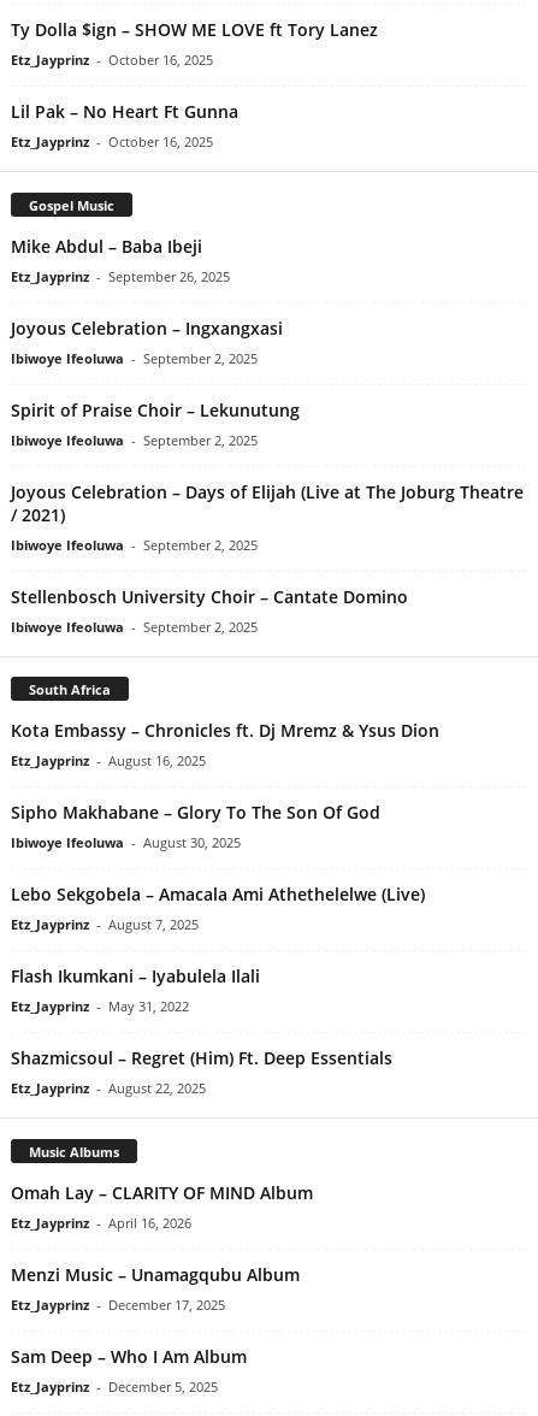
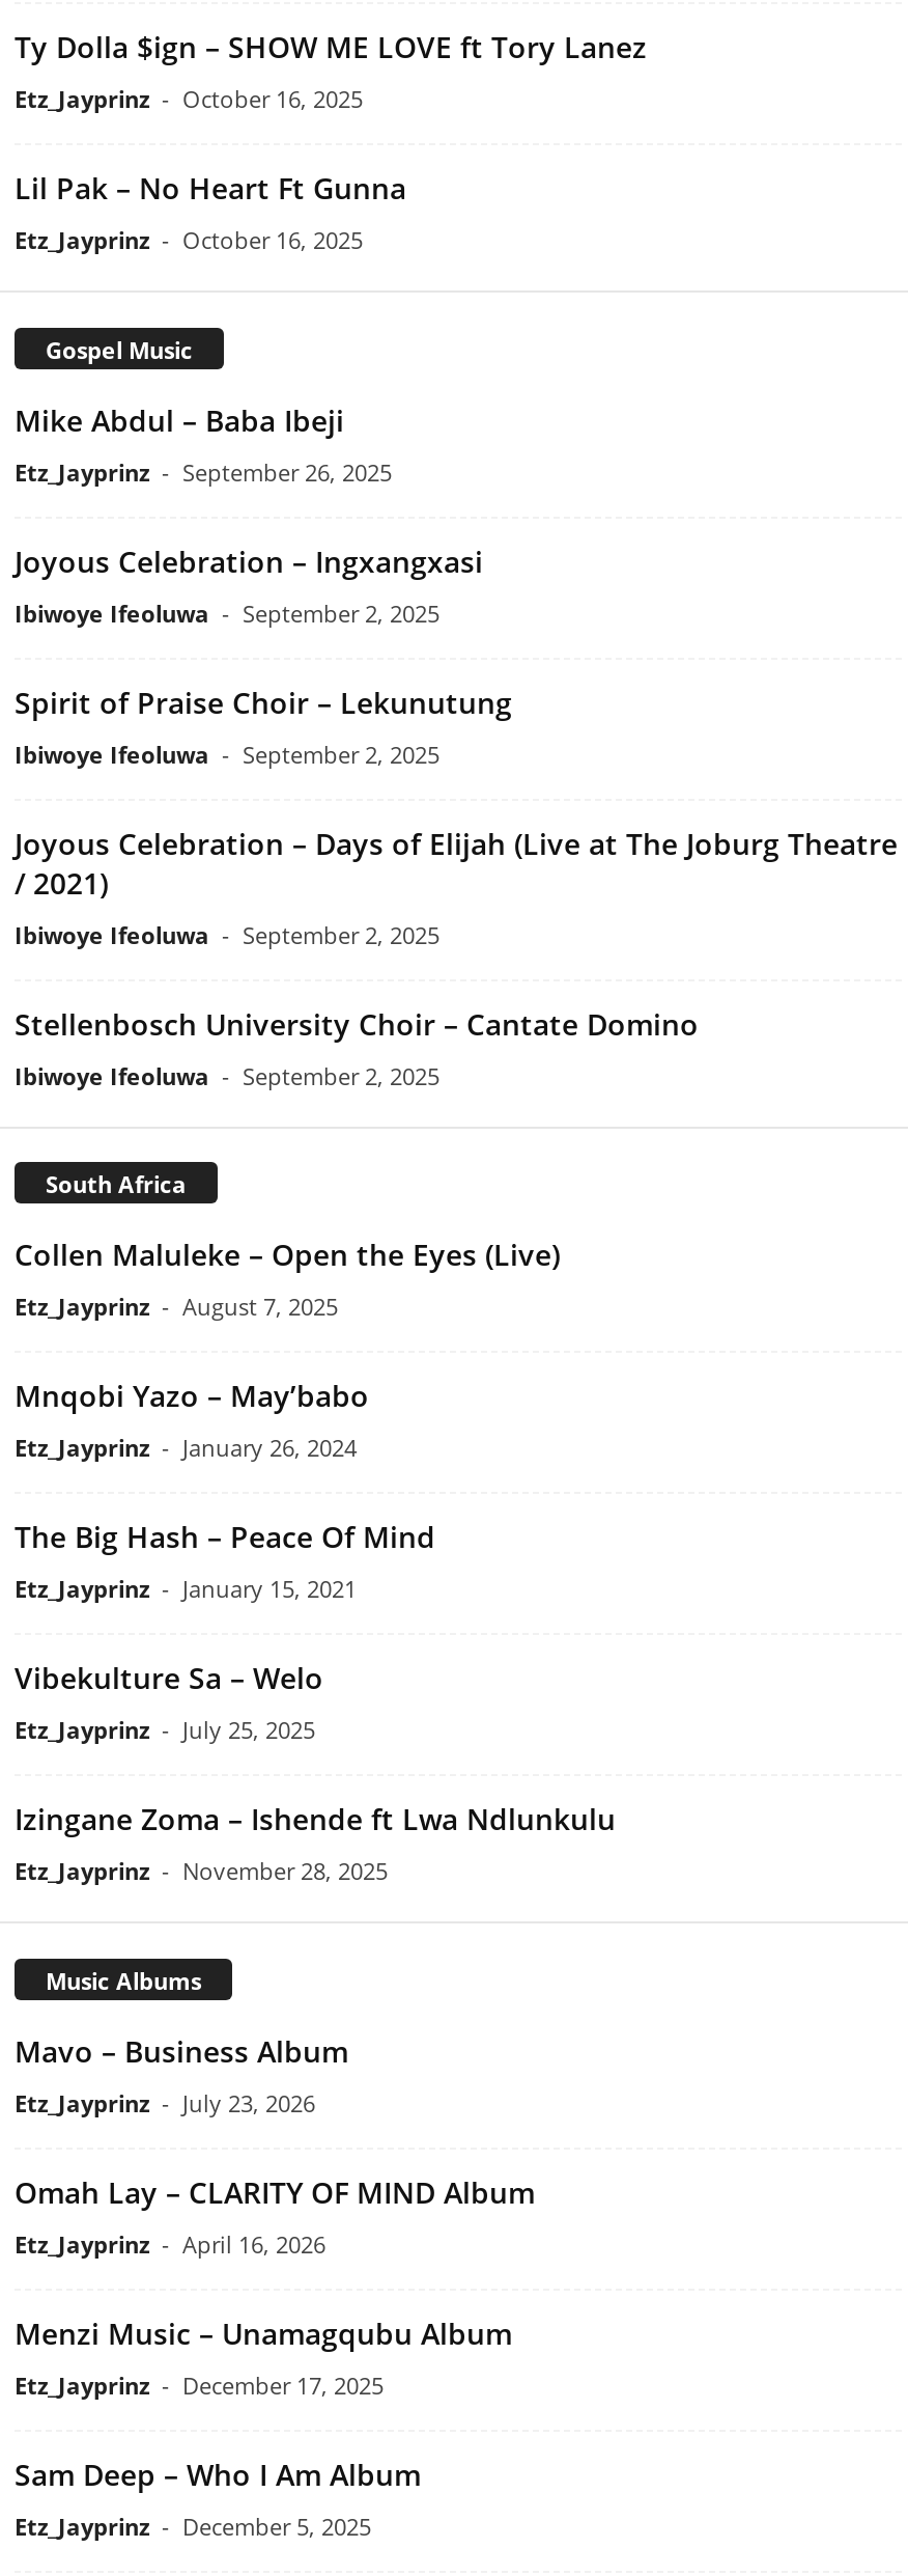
[11,719,439,906] Kota Embassy – Chronicles ft. Dj Mremz & Ysus Dion | Etz_Jayprinz - August 16, 2025 | Sipho Makhabane – Glory To The Son Of God | Ibiwoye Ifeoluwa - August 30, 2025 | Lebo Sekgobela – Amacala Ami Athethelelwe (Live) -> [15,1236,560,1275] Collen Maluleke – Open the Eyes (Live)
moved [11,916,199,934] -> [15,1292,338,1323]: Etz_Jayprinz - August 7, 2025
[11,965,392,1098] Flash Ikumkani – Iyabulela Ilali | Etz_Jayprinz - May 31, 2022 | Shazmicsoul – Regret (Him) Ft. Deep Essentials | Etz_Jayprinz - August 22, 2025 -> [15,1377,616,1887] Mnqobi Yazo – May’babo | Etz_Jayprinz - January 26, 2024 | The Big Hash – Peace Of Mind | Etz_Jayprinz - January 15, 2021 | Vibekulture Sa – Welo | Etz_Jayprinz - July 25, 2025 | Izingane Zoma – Ishende ft Lwa Ndlunkulu | Etz_Jayprinz - November 28, 2025
none -> [15,2032,348,2119] Mavo – Business Album | Etz_Jayprinz - July 23, 2026

